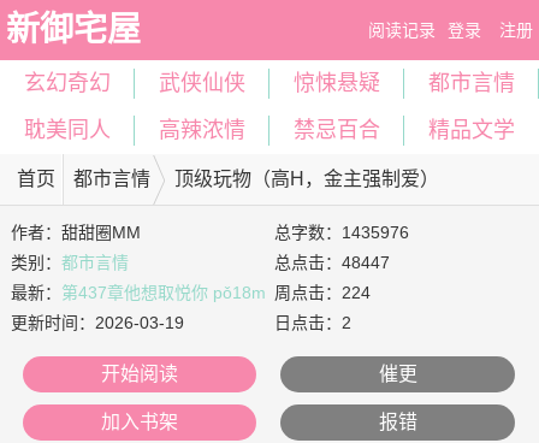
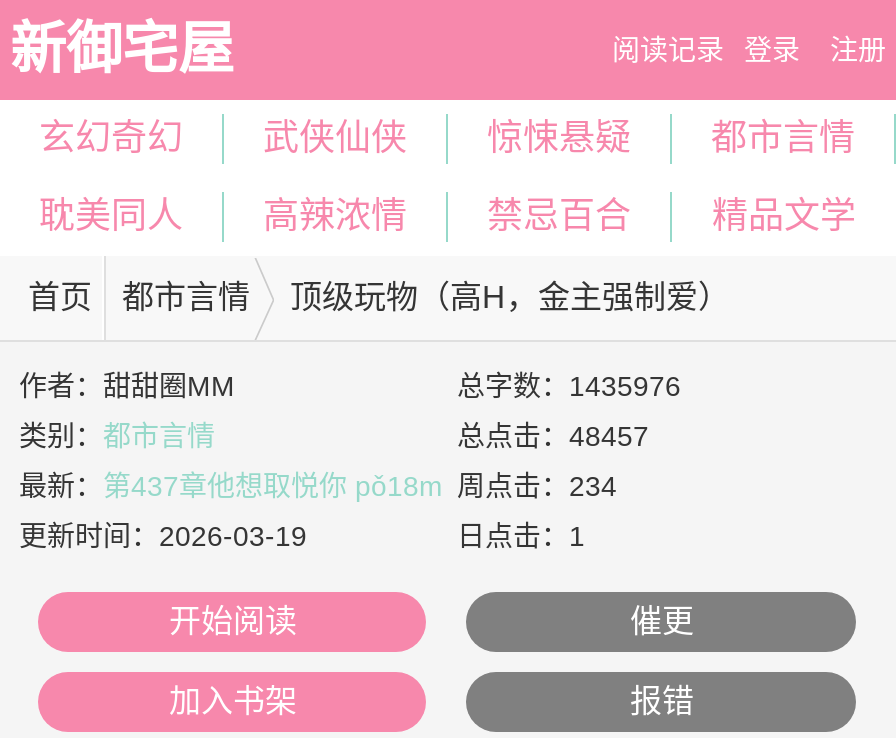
[270,253,390,272] 总点击：48447 -> [449,420,649,452] 总点击：48457
[270,283,371,302] 周点击：224 -> [449,470,617,502] 周点击：234
[270,313,352,332] 日点击：2 -> [449,520,585,552] 日点击：1

